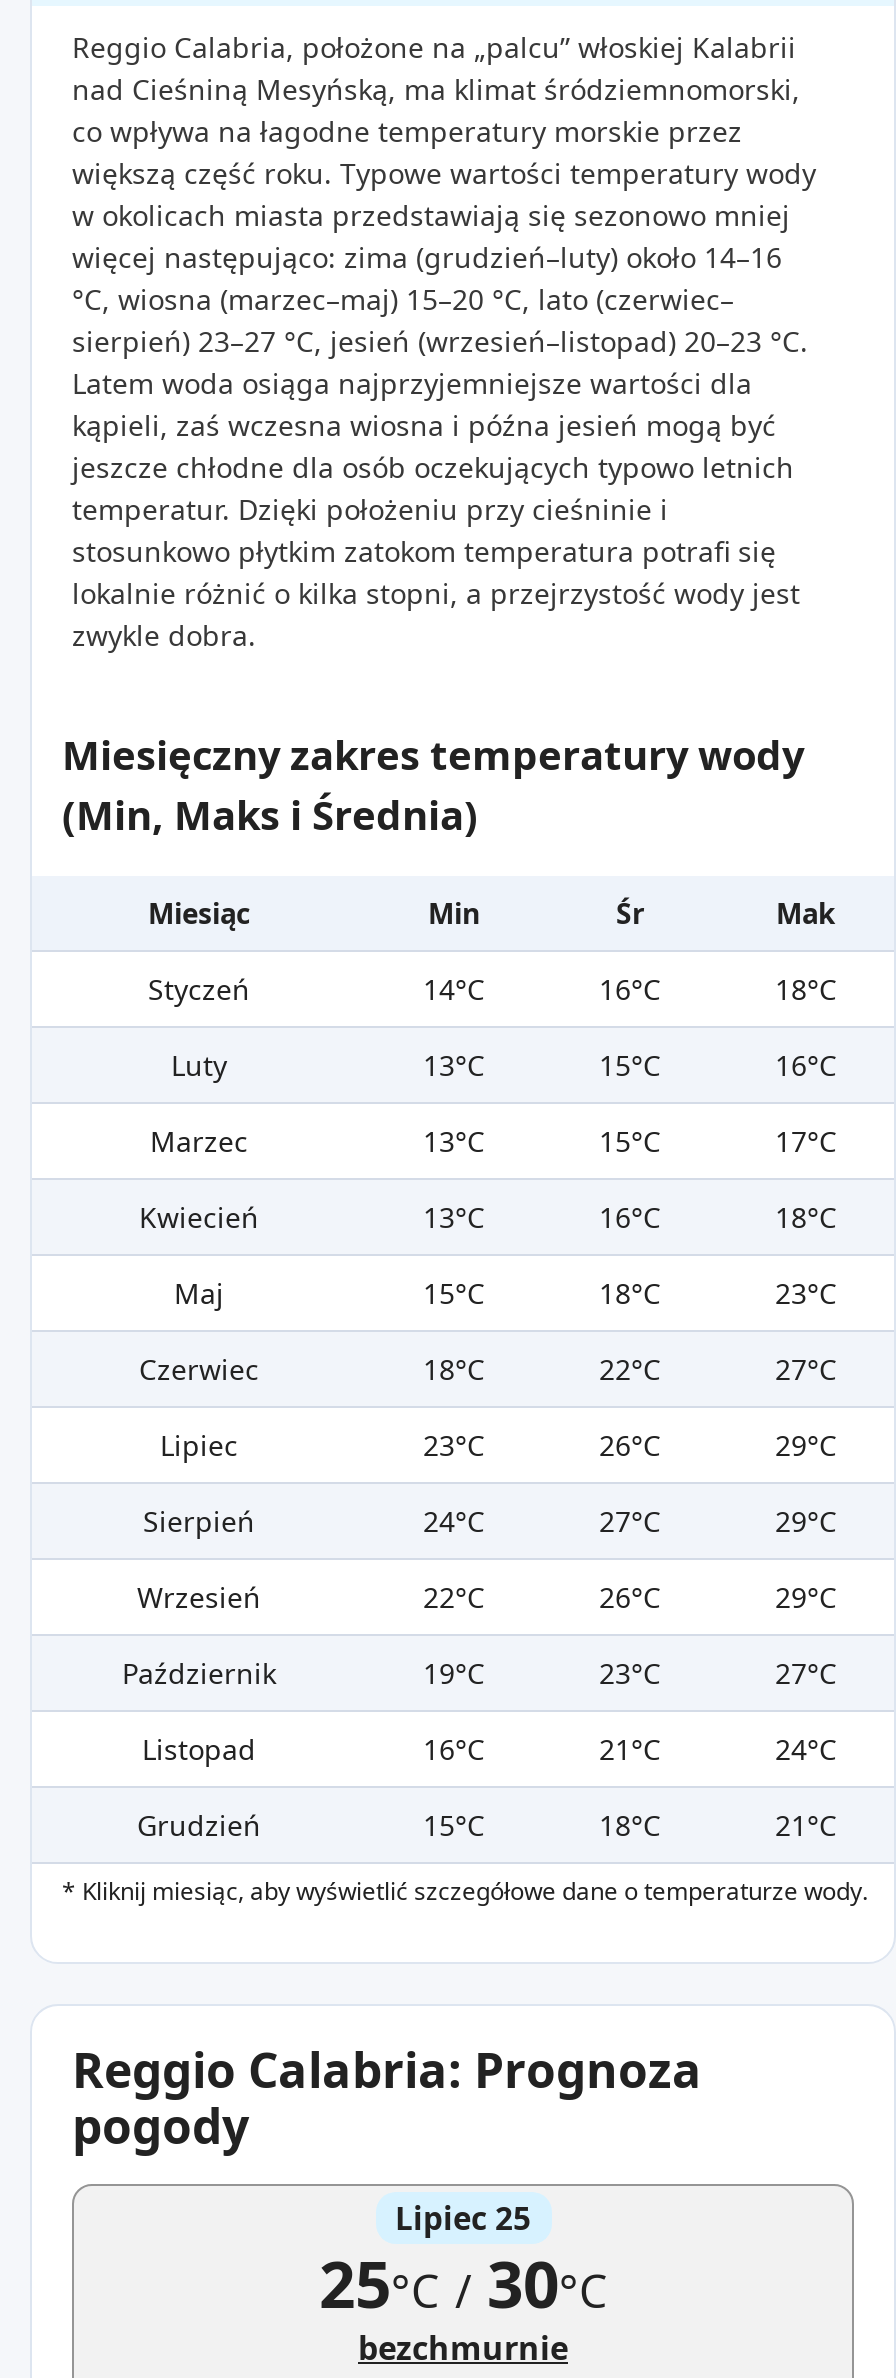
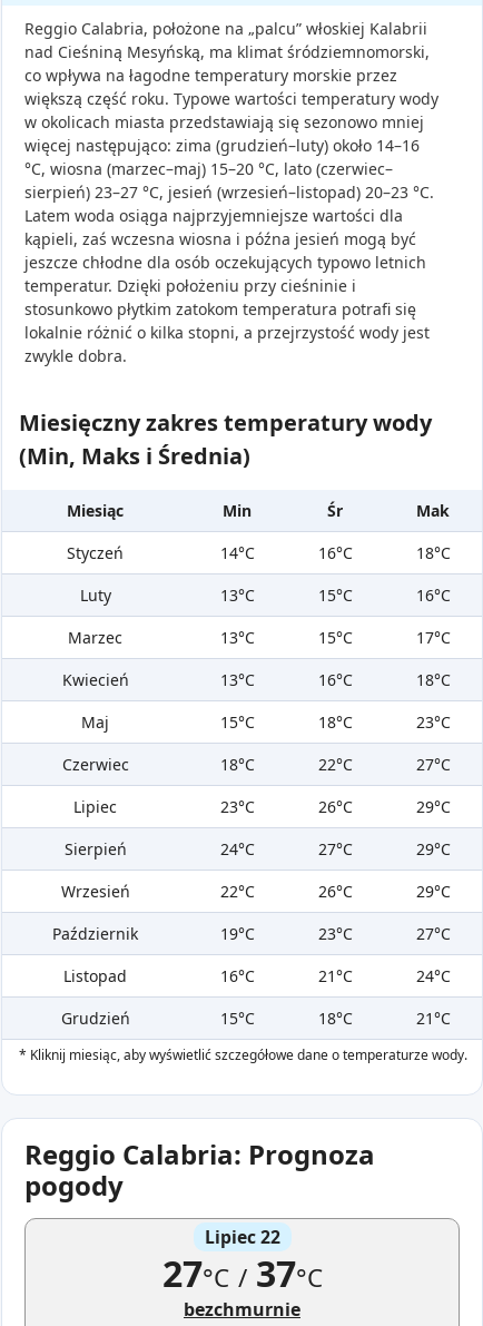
[395,2197,531,2241] Lipiec 25 -> [204,1225,280,1250] Lipiec 22
[319,2241,607,2327] 25°C / 30°C -> [162,1250,322,1297] 27°C / 37°C

